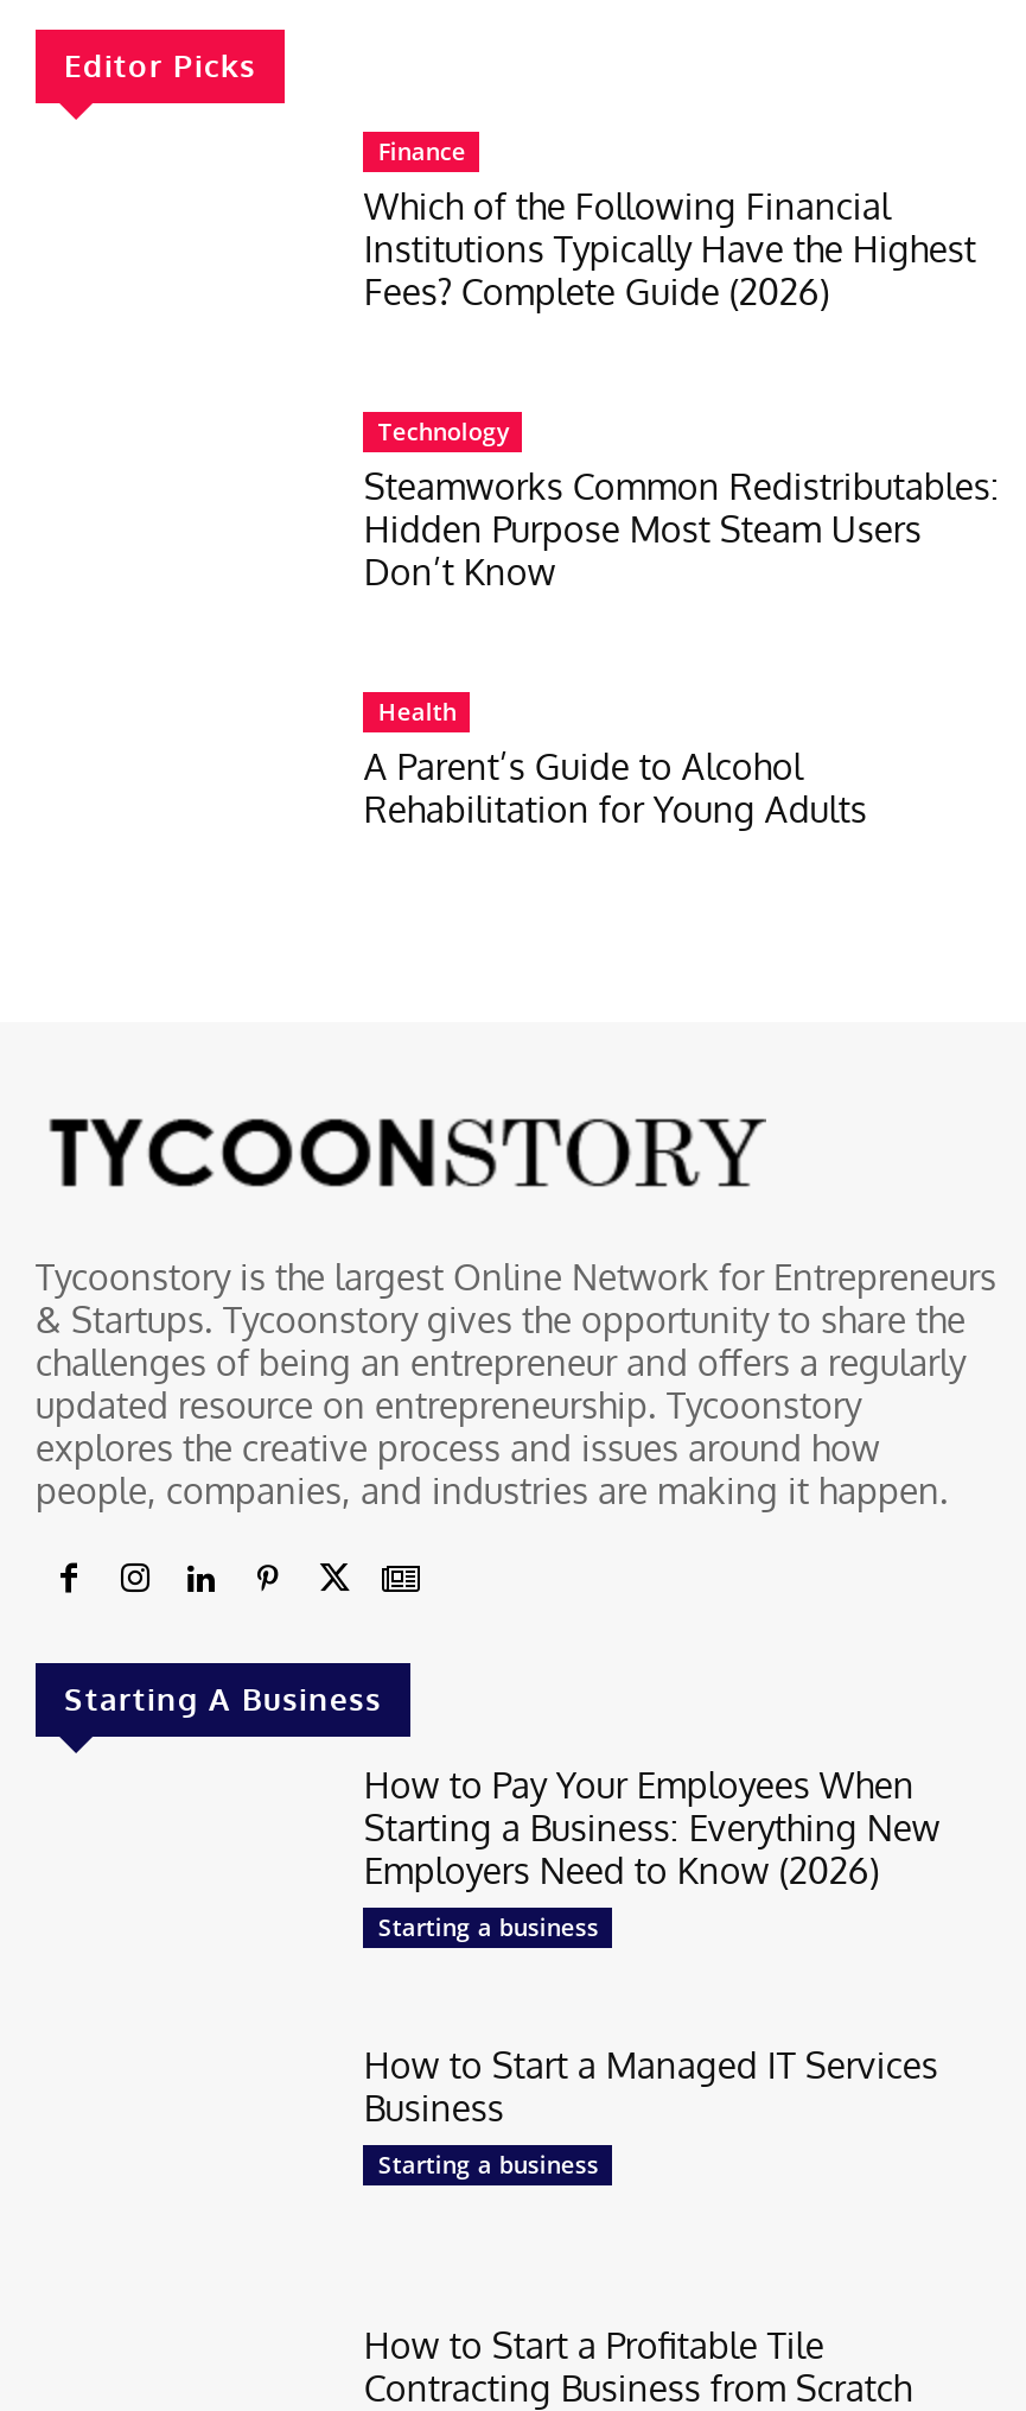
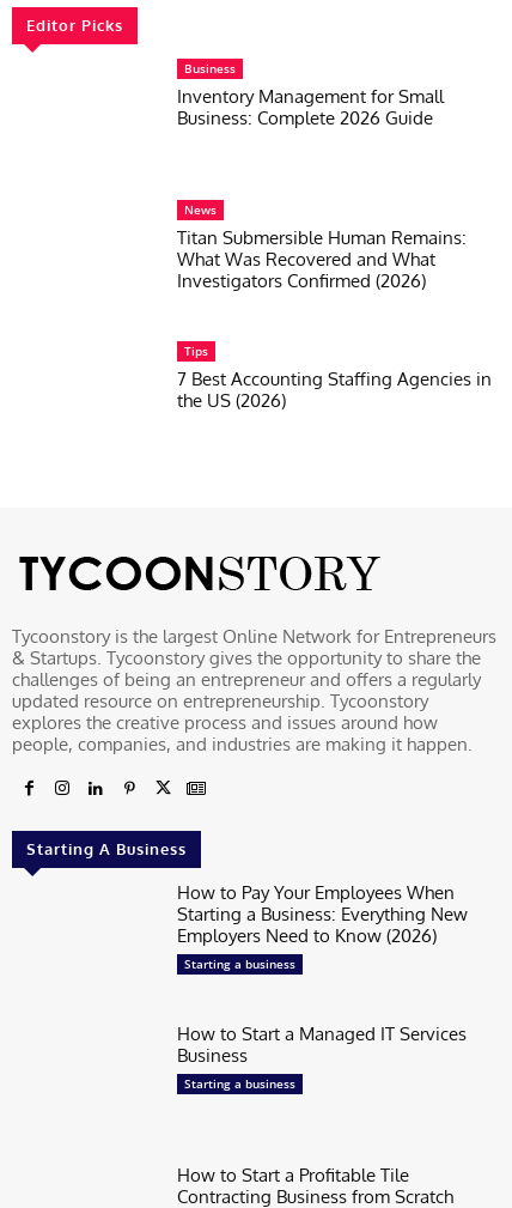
[364,135,976,315] Finance | Which of the Following Financial | Institutions Typically Have the Highest | Fees? Complete Guide (2026) -> [178,60,444,130] Business | Inventory Management for Small | Business: Complete 2026 Guide
[364,415,1000,595] Technology | Steamworks Common Redistributables: | Hidden Purpose Most Steam Users | Don’t Know -> [178,201,467,292] News | Titan Submersible Human Remains: | What Was Recovered and What | Investigators Confirmed (2026)
[364,695,867,832] Health | A Parent’s Guide to Alcohol | Rehabilitation for Young Adults -> [178,343,492,412] Tips | 7 Best Accounting Staffing Agencies in | the US (2026)

